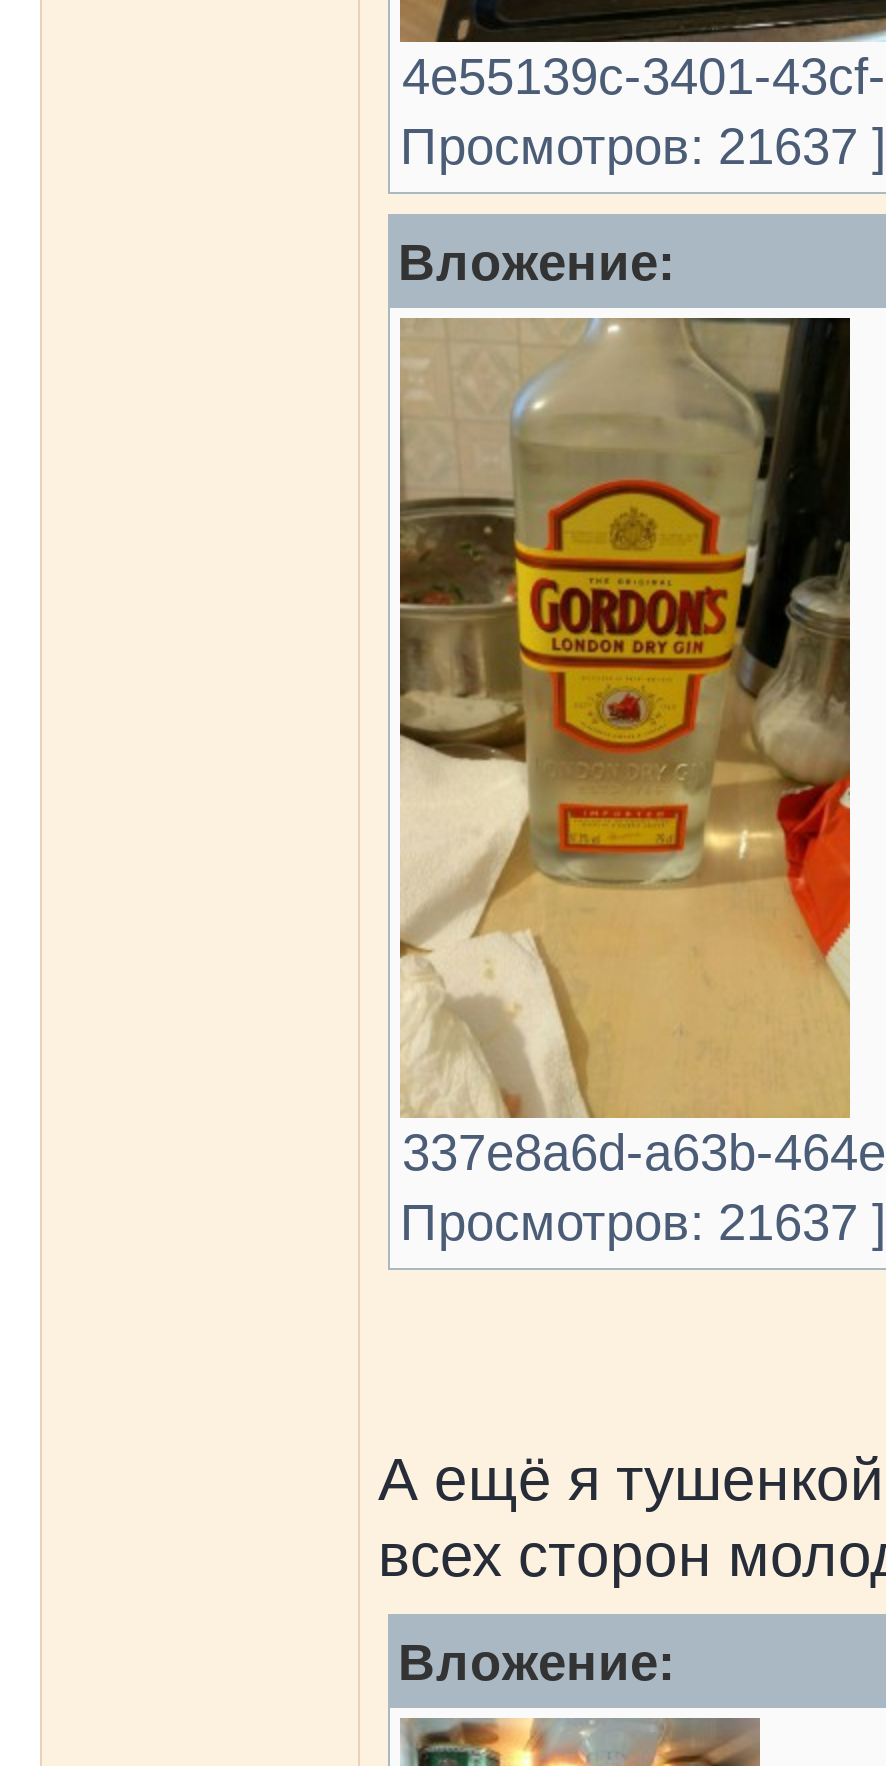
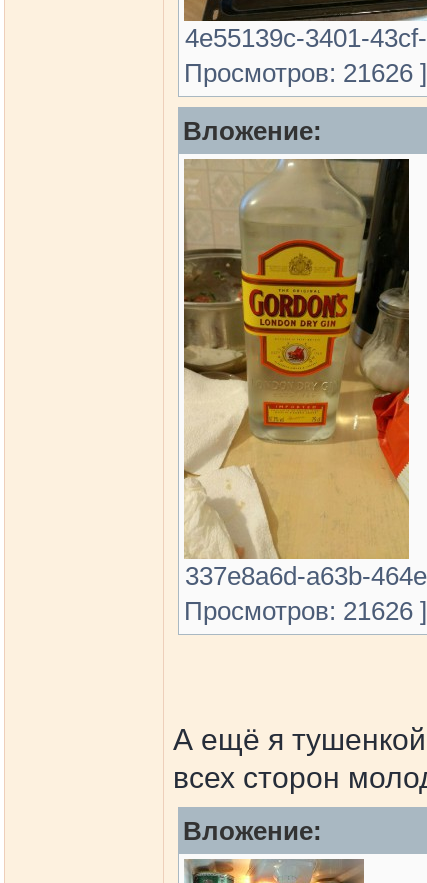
[400,118,886,174] Просмотров: 21637 ] -> [184,59,427,87] Просмотров: 21626 ]
[400,1194,886,1250] Просмотров: 21637 ] -> [184,597,427,625] Просмотров: 21626 ]

